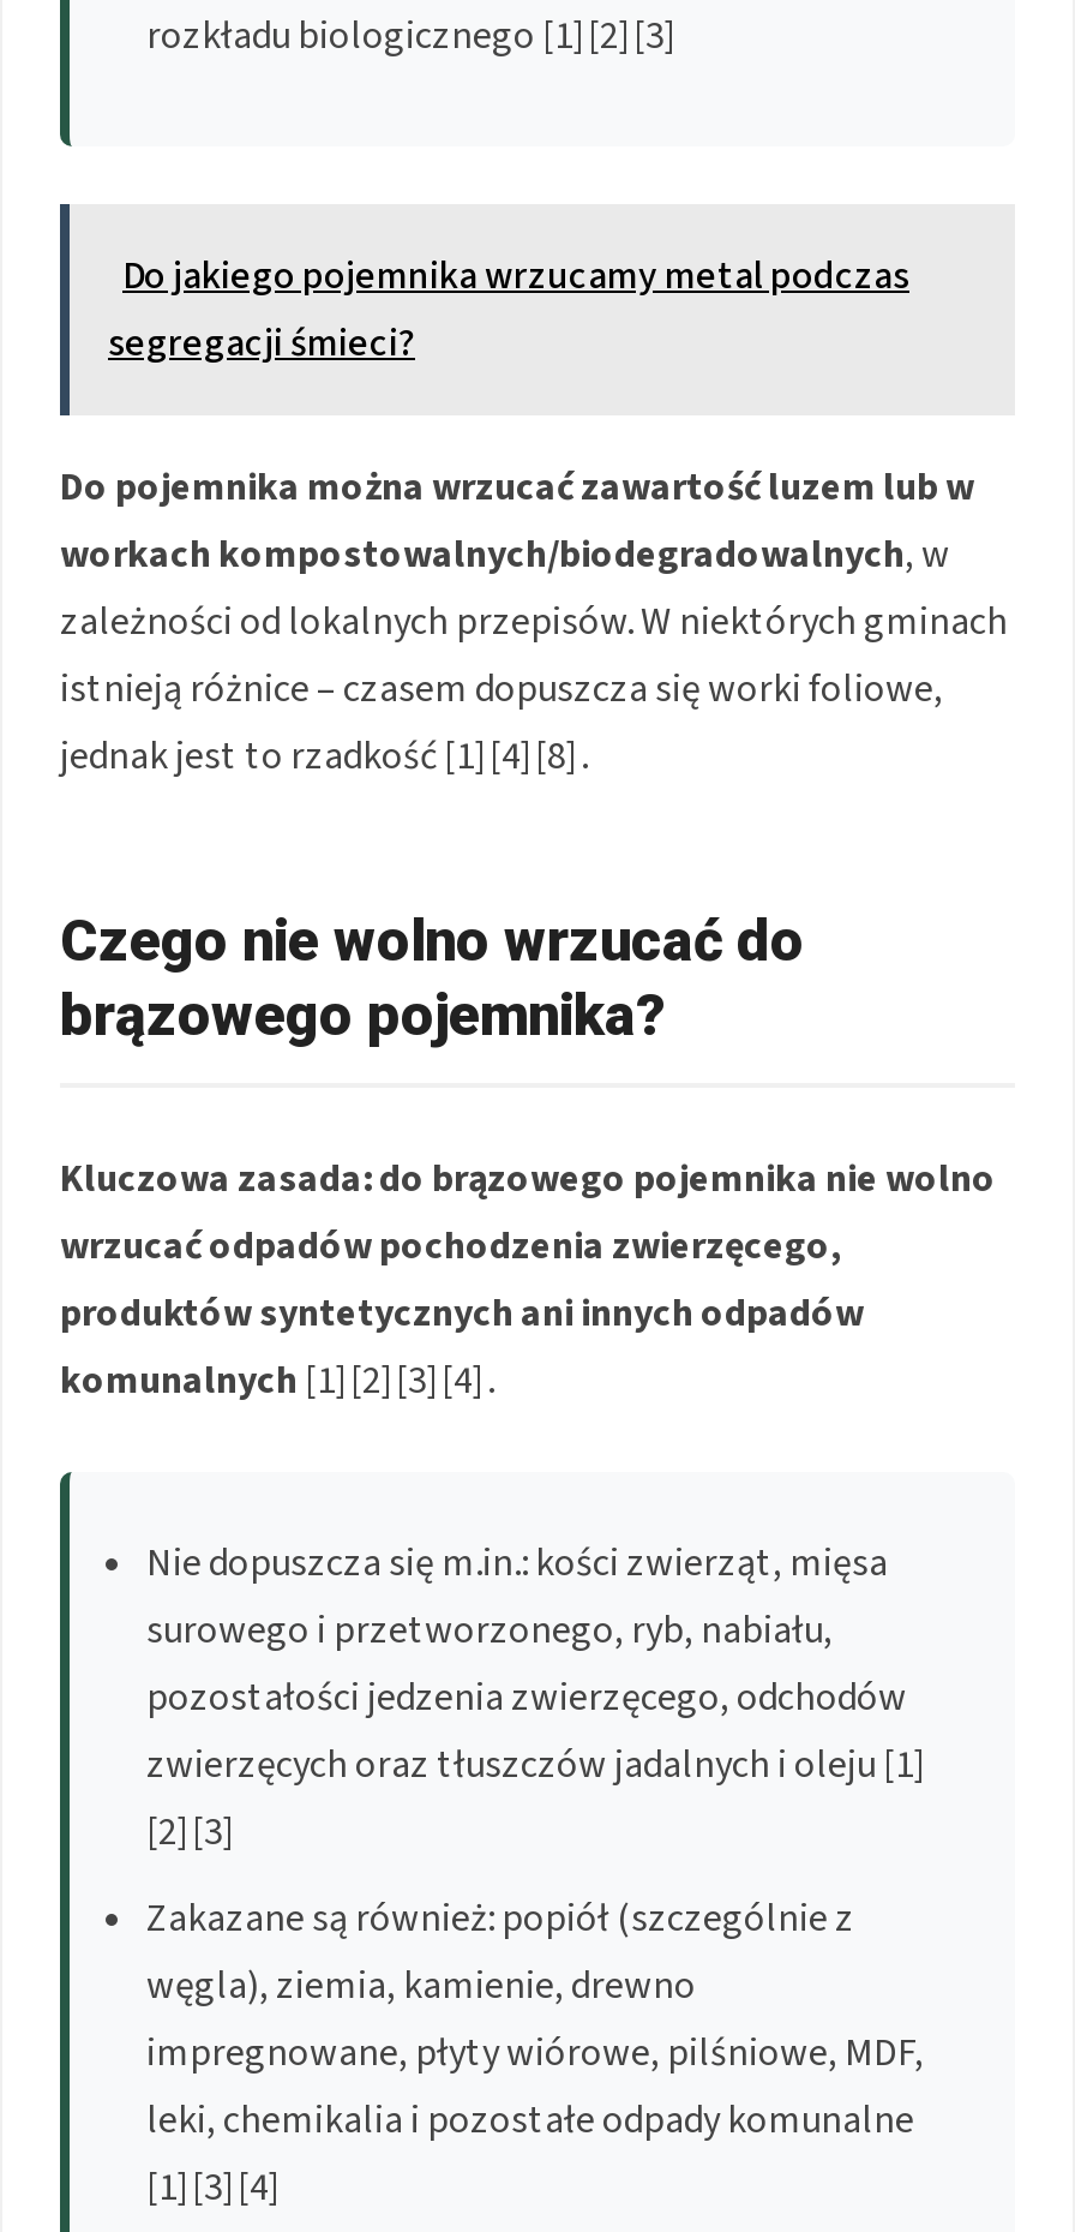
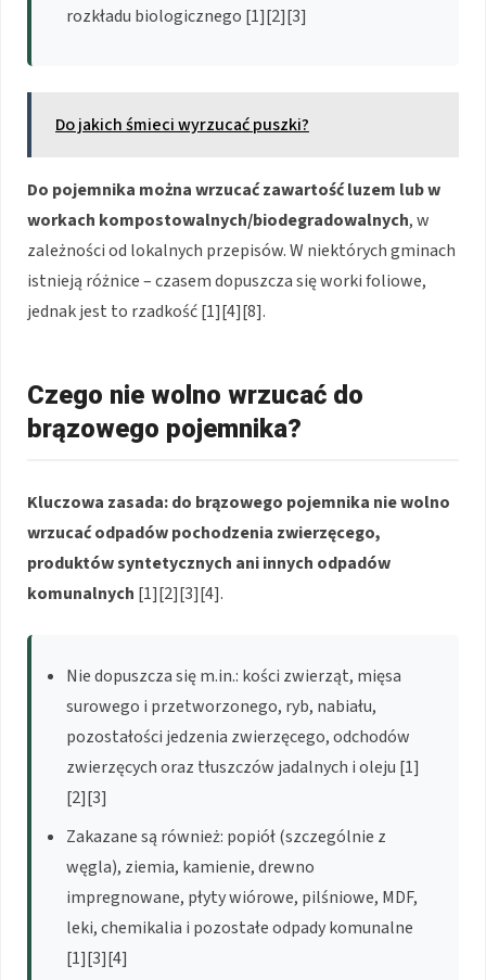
[108,249,909,369] Do jakiego pojemnika wrzucamy metal podczas | segregacji śmieci? -> [55,113,309,137] Do jakich śmieci wyrzucać puszki?

